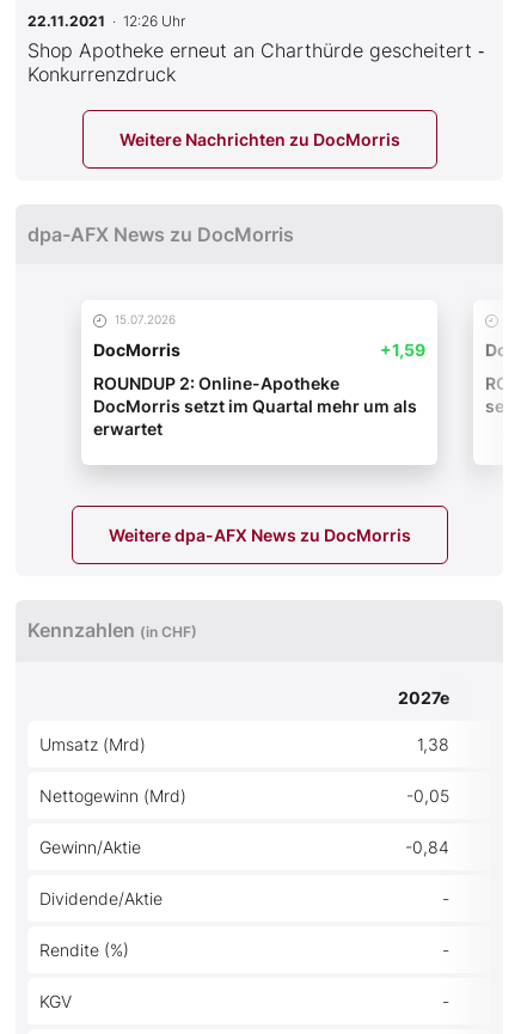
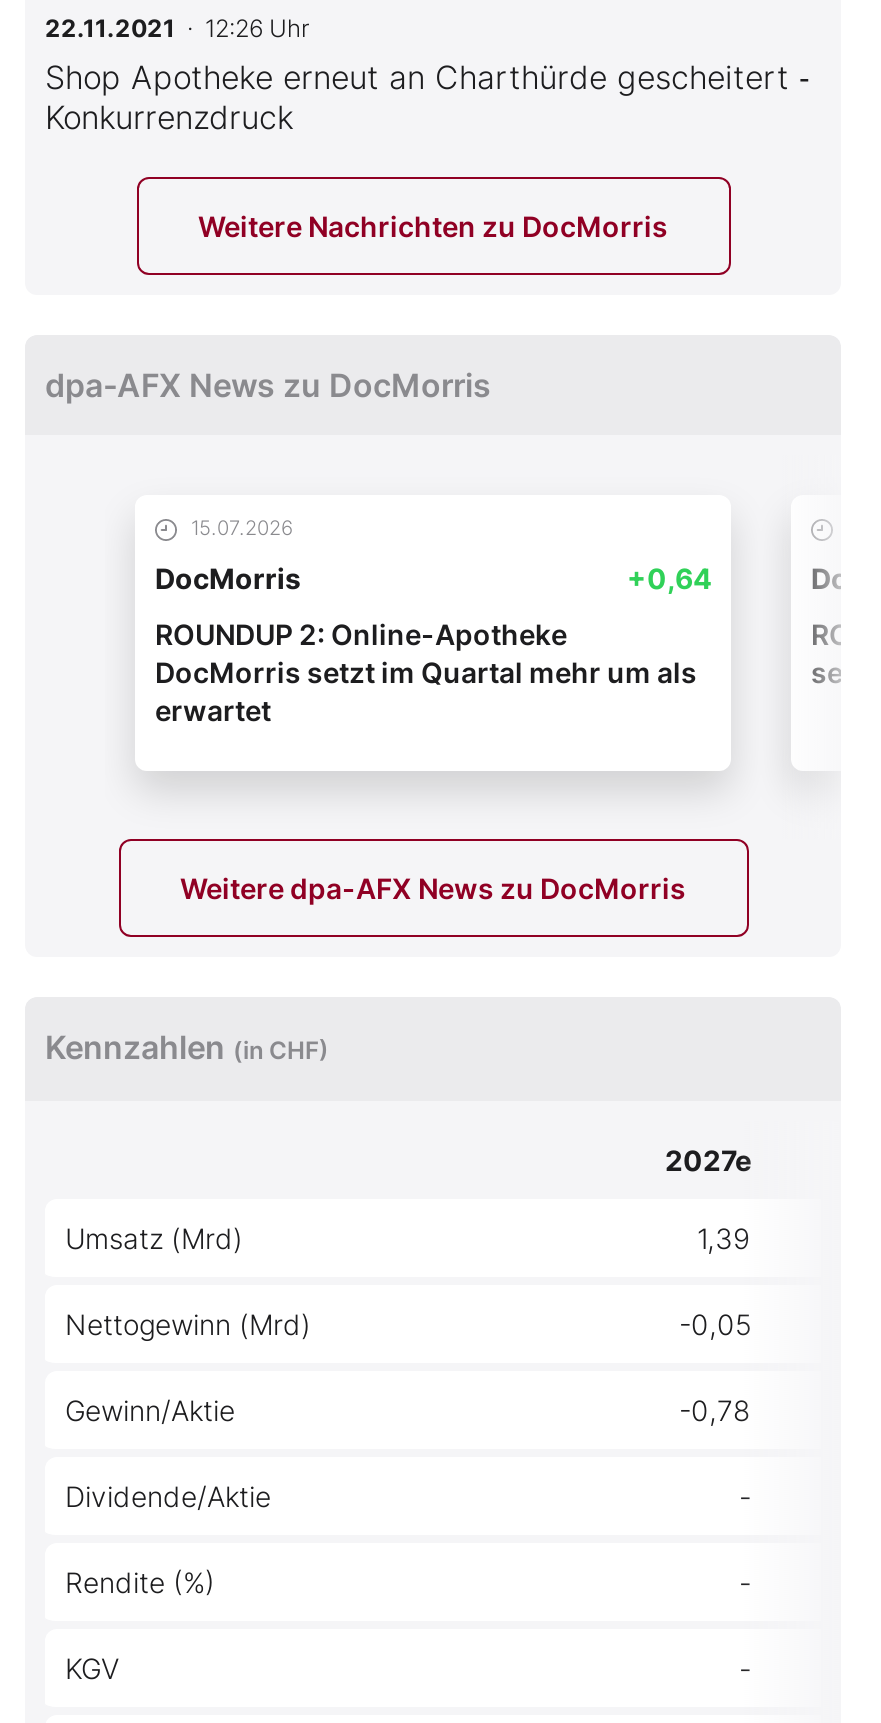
[380,339,425,359] +1,59 -> [627,560,711,594] +0,64
[417,734,449,755] 1,38 -> [697,1222,751,1256] 1,39
[405,837,449,858] -0,84 -> [679,1394,751,1428] -0,78

